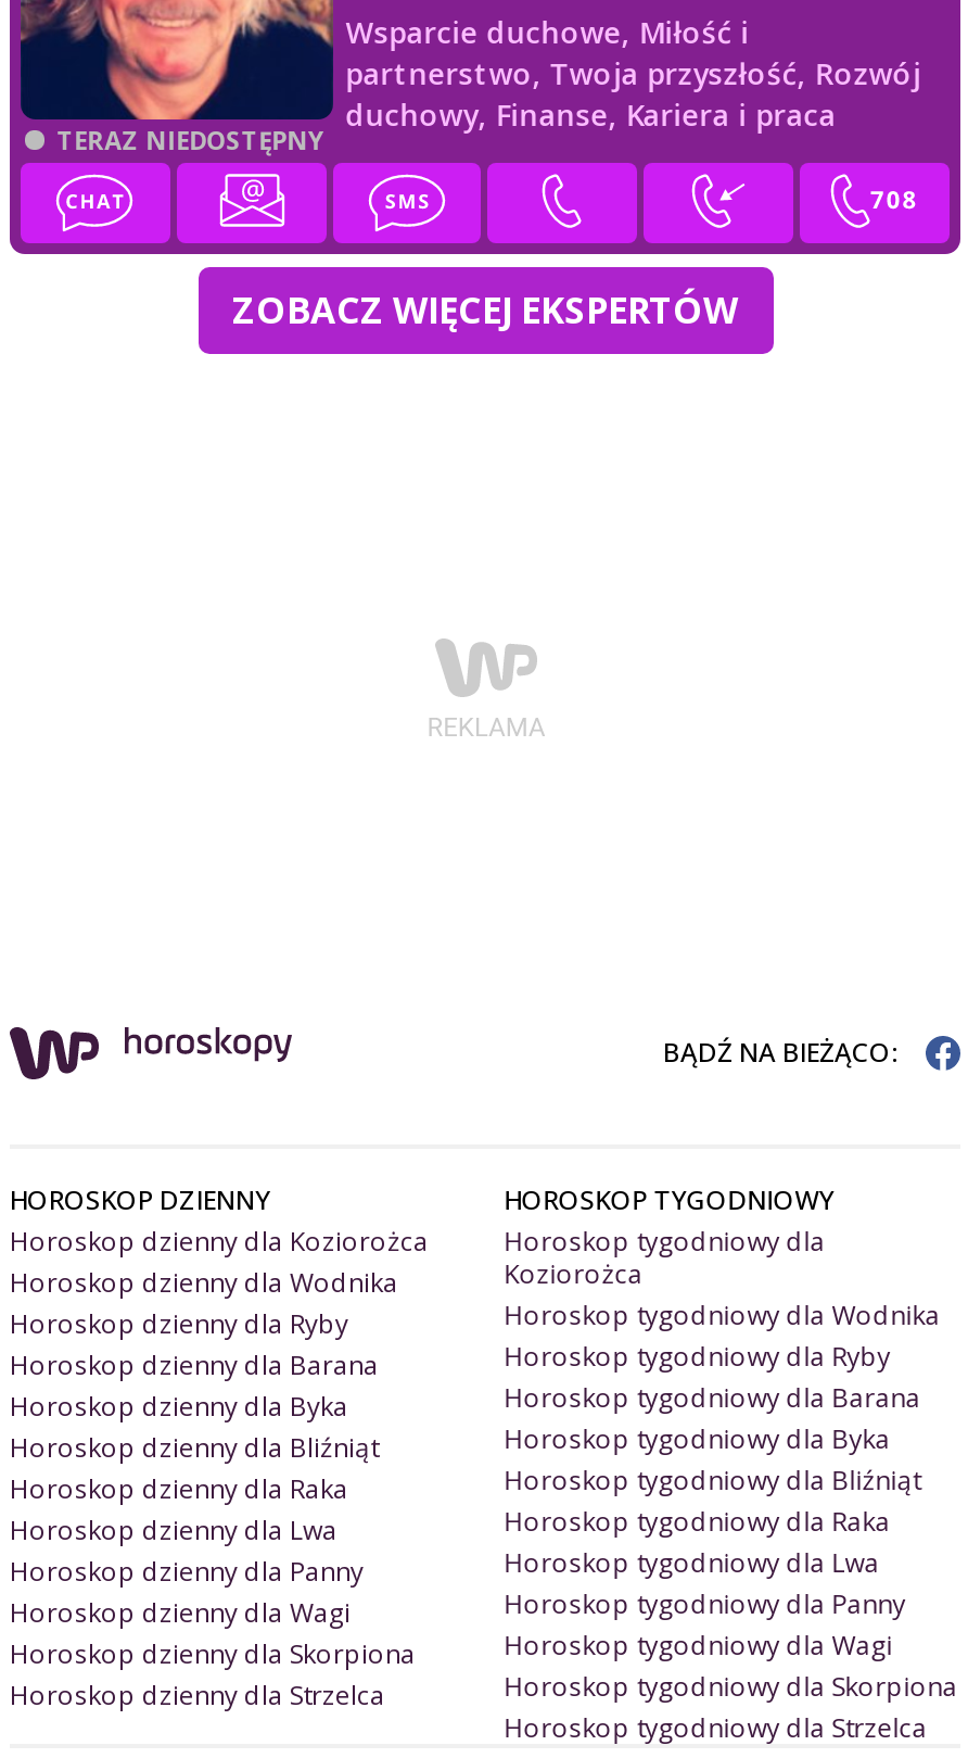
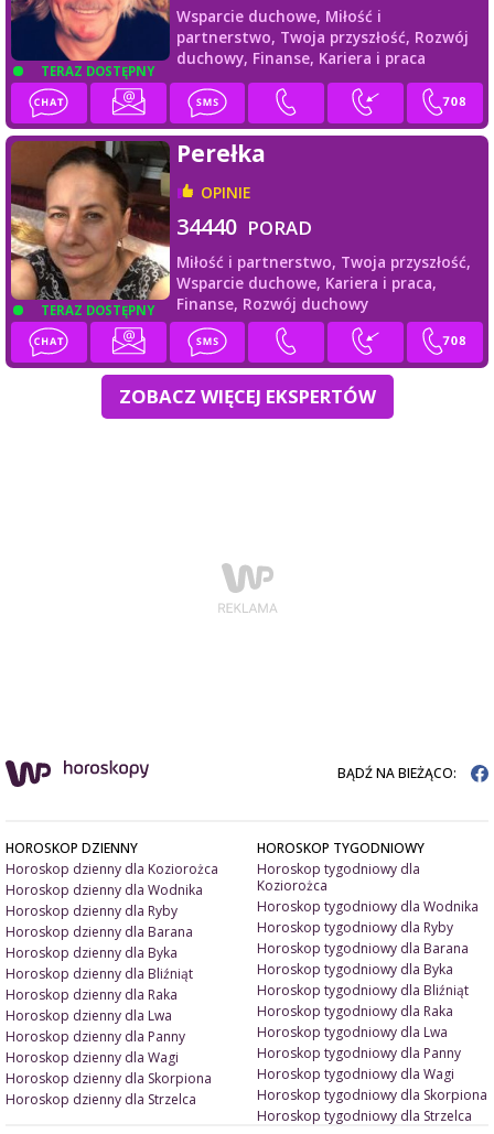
none -> [6,134,170,318] [image] | TERAZ DOSTĘPNY
[57,124,324,157] TERAZ NIEDOSTĘPNY -> [40,63,154,80] TERAZ DOSTĘPNY
none -> [176,137,471,314] Perełka | OPINIE | 34440 PORAD | Miłość i partnerstwo, Twoja przyszłość, | Wsparcie duchowe, Kariera i praca, | Finanse, Rozwój duchowy

